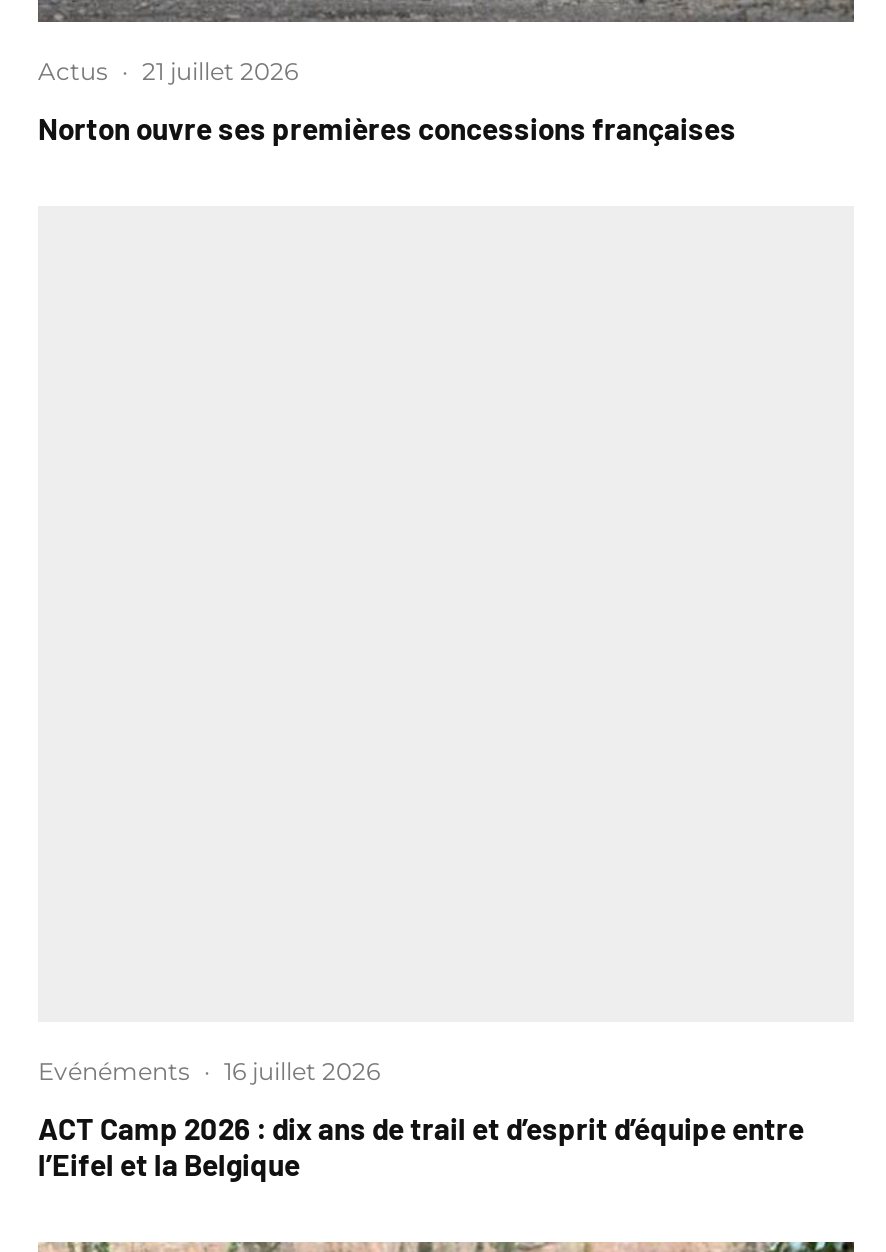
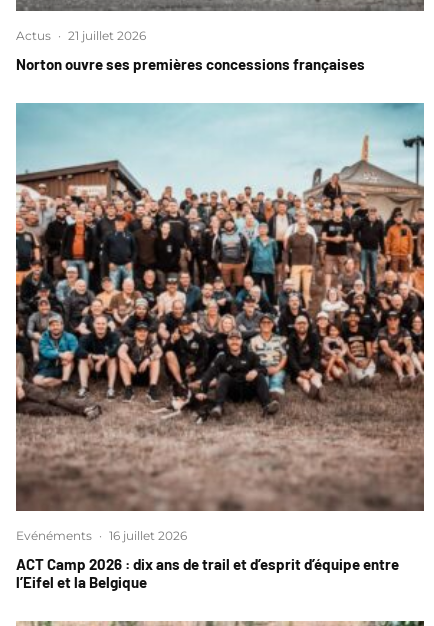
none -> [15,102,425,512] [image]

